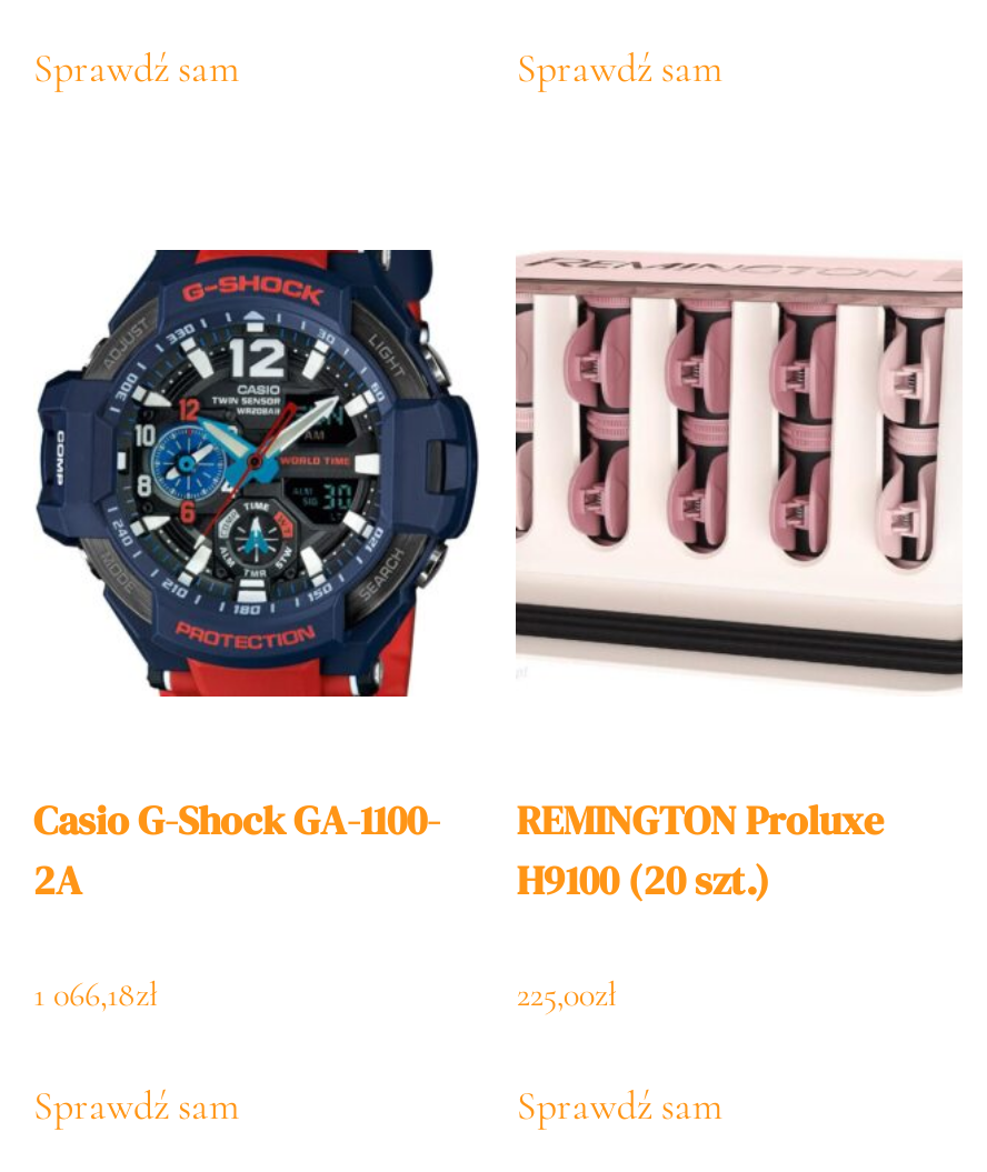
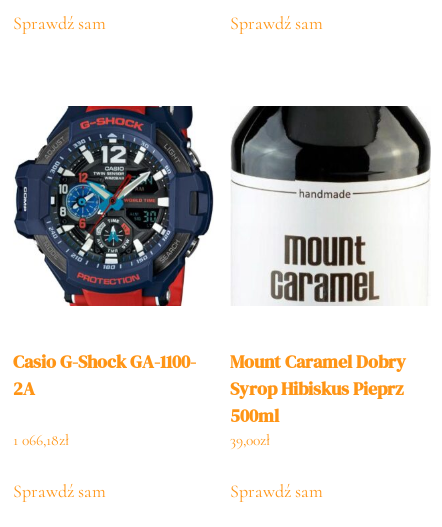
[514,252,965,692] [image] -> [230,105,431,305] [image]
[517,792,883,1014] REMINGTON Proluxe | H9100 (20 szt.) | 225,00zł -> [230,349,406,449] Mount Caramel Dobry | Syrop Hibiskus Pieprz | 500ml | 39,00zł

